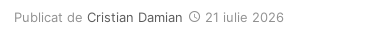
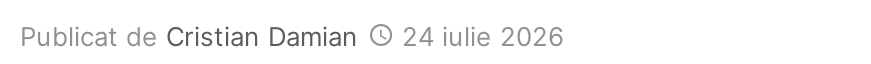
[14,9,284,25] Publicat de Cristian Damian 21 iulie 2026 -> [20,20,564,52] Publicat de Cristian Damian 24 iulie 2026

